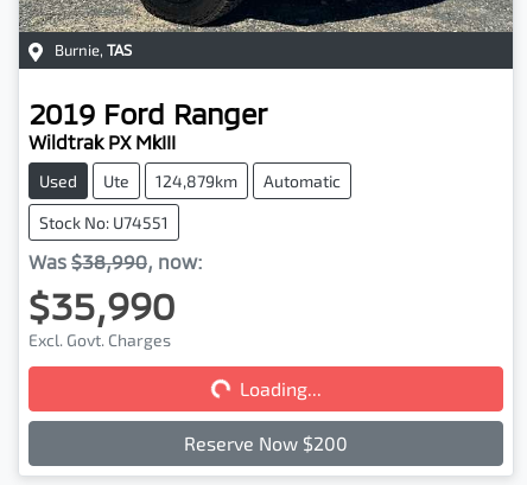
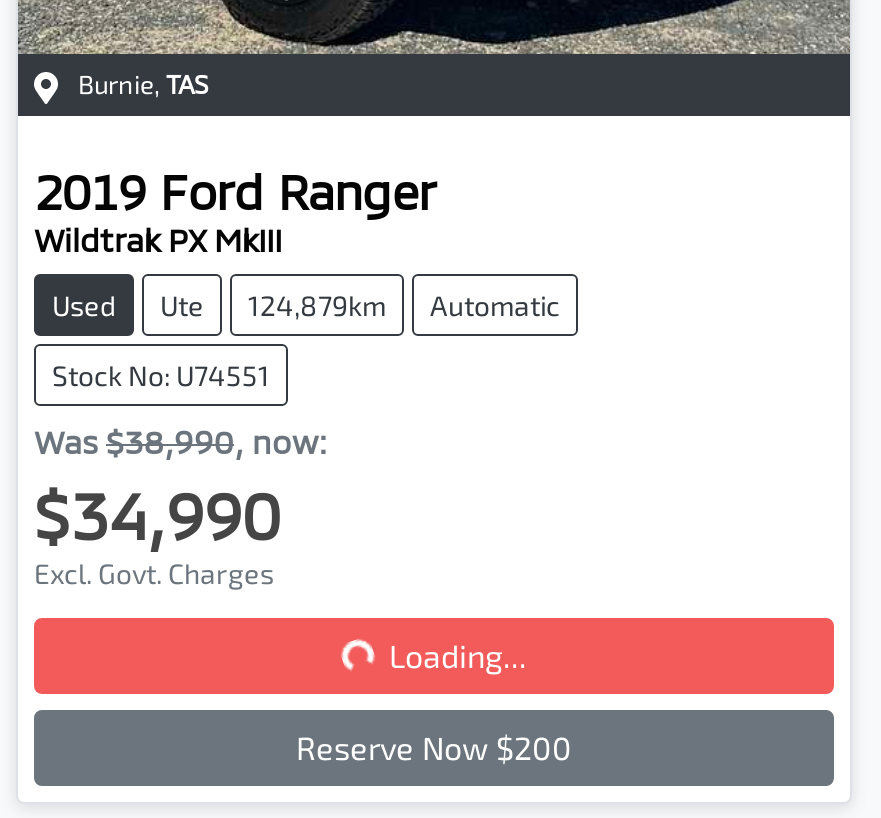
[28,282,174,327] $35,990 -> [34,475,280,551] $34,990

